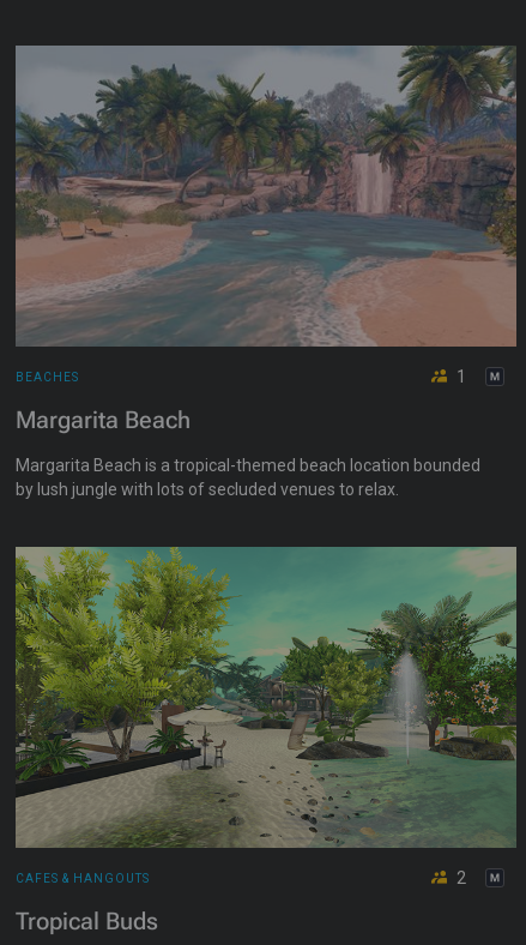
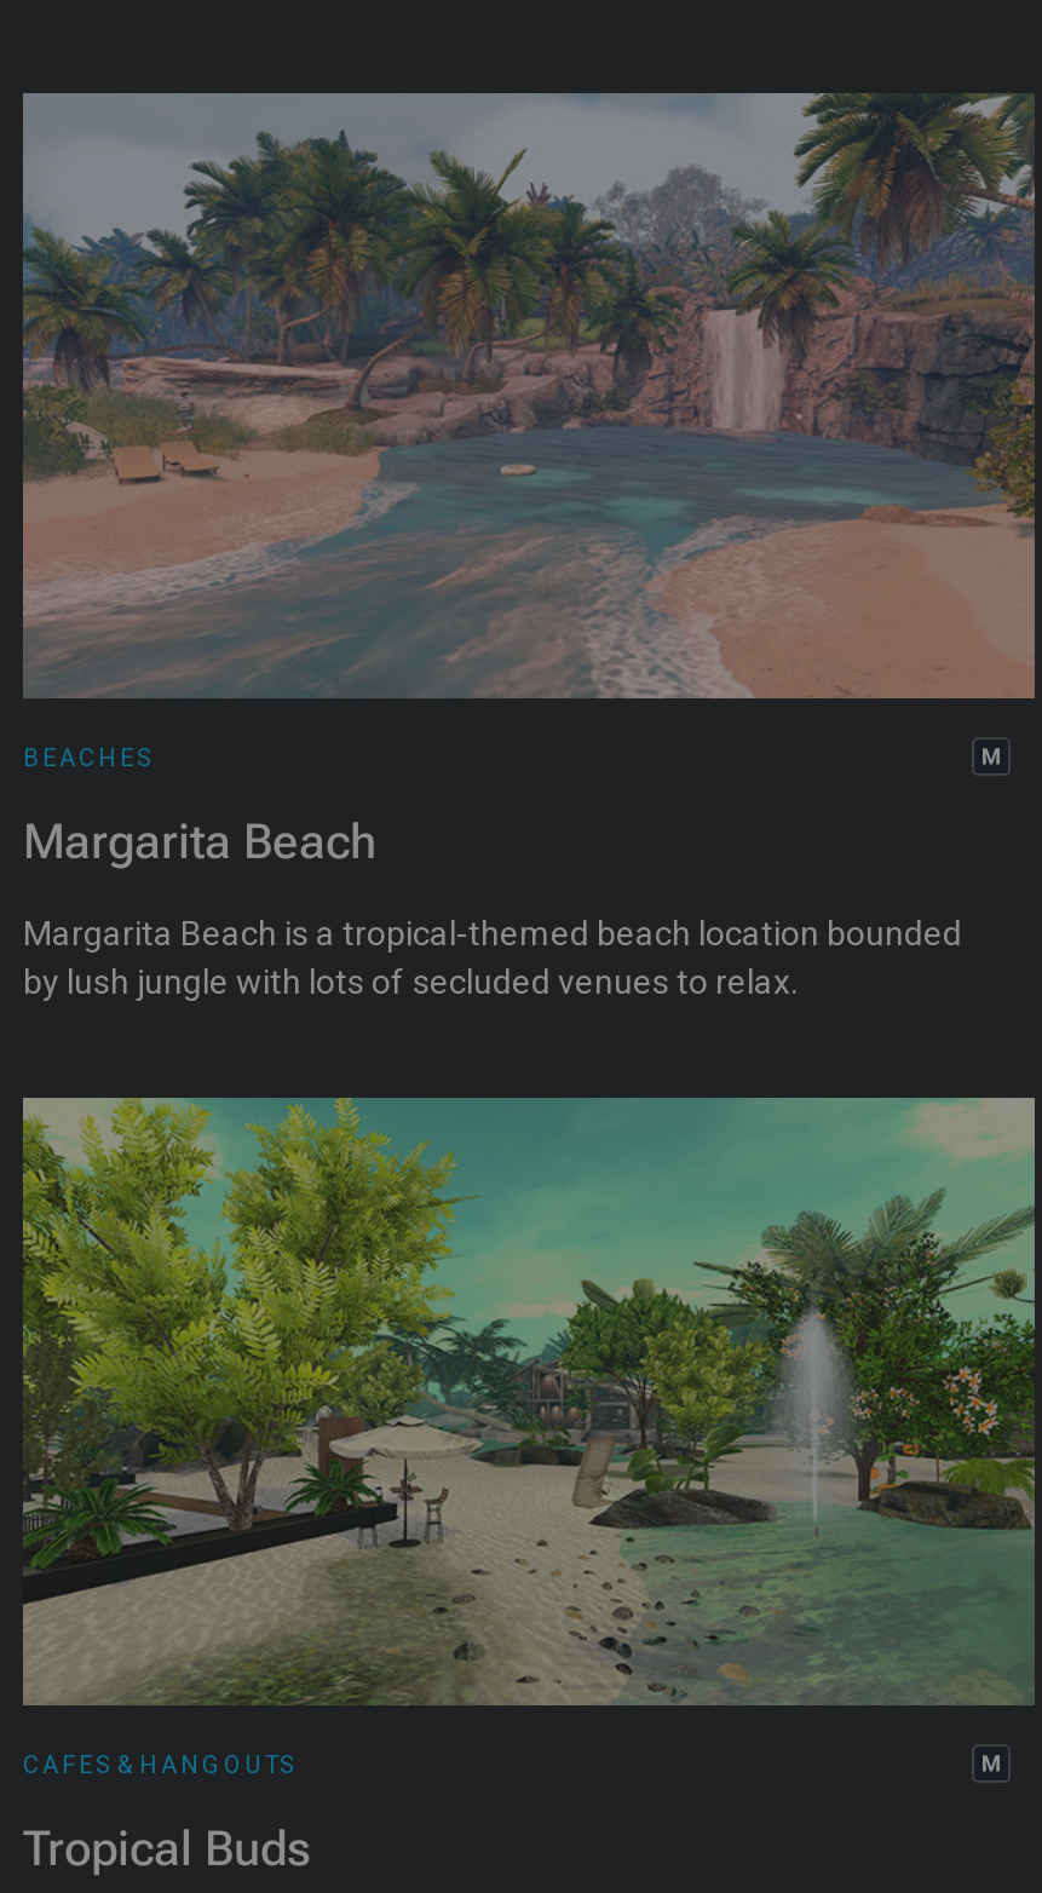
[457,367,466,386] 1 -> none
[457,868,466,887] 2 -> none

